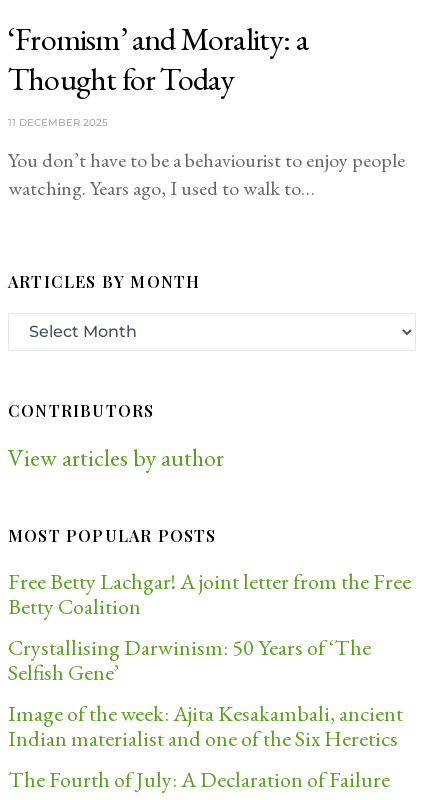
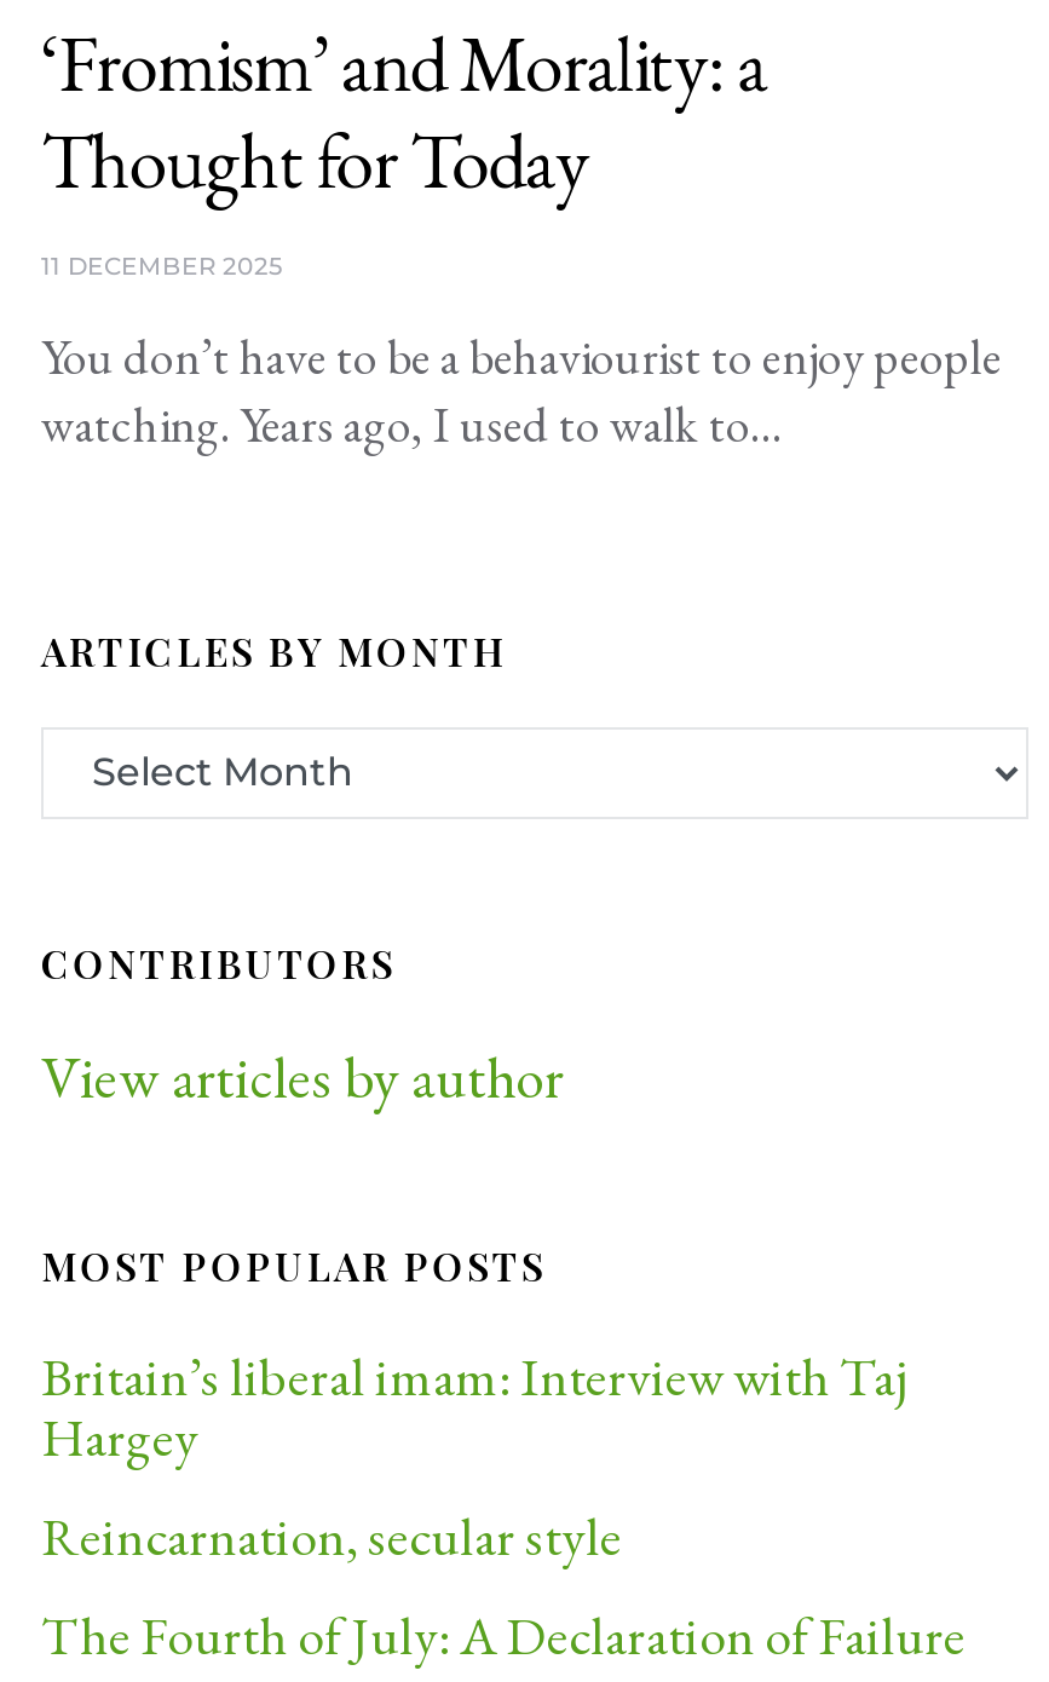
[8,566,411,752] Free Betty Lachgar! A joint letter from the Free | Betty Coalition | Crystallising Darwinism: 50 Years of ‘The | Selfish Gene’ | Image of the week: Ajita Kesakambali, ancient | Indian materialist and one of the Six Heretics -> [41,1341,905,1571] Britain’s liberal imam: Interview with Taj | Hargey | Reincarnation, secular style

